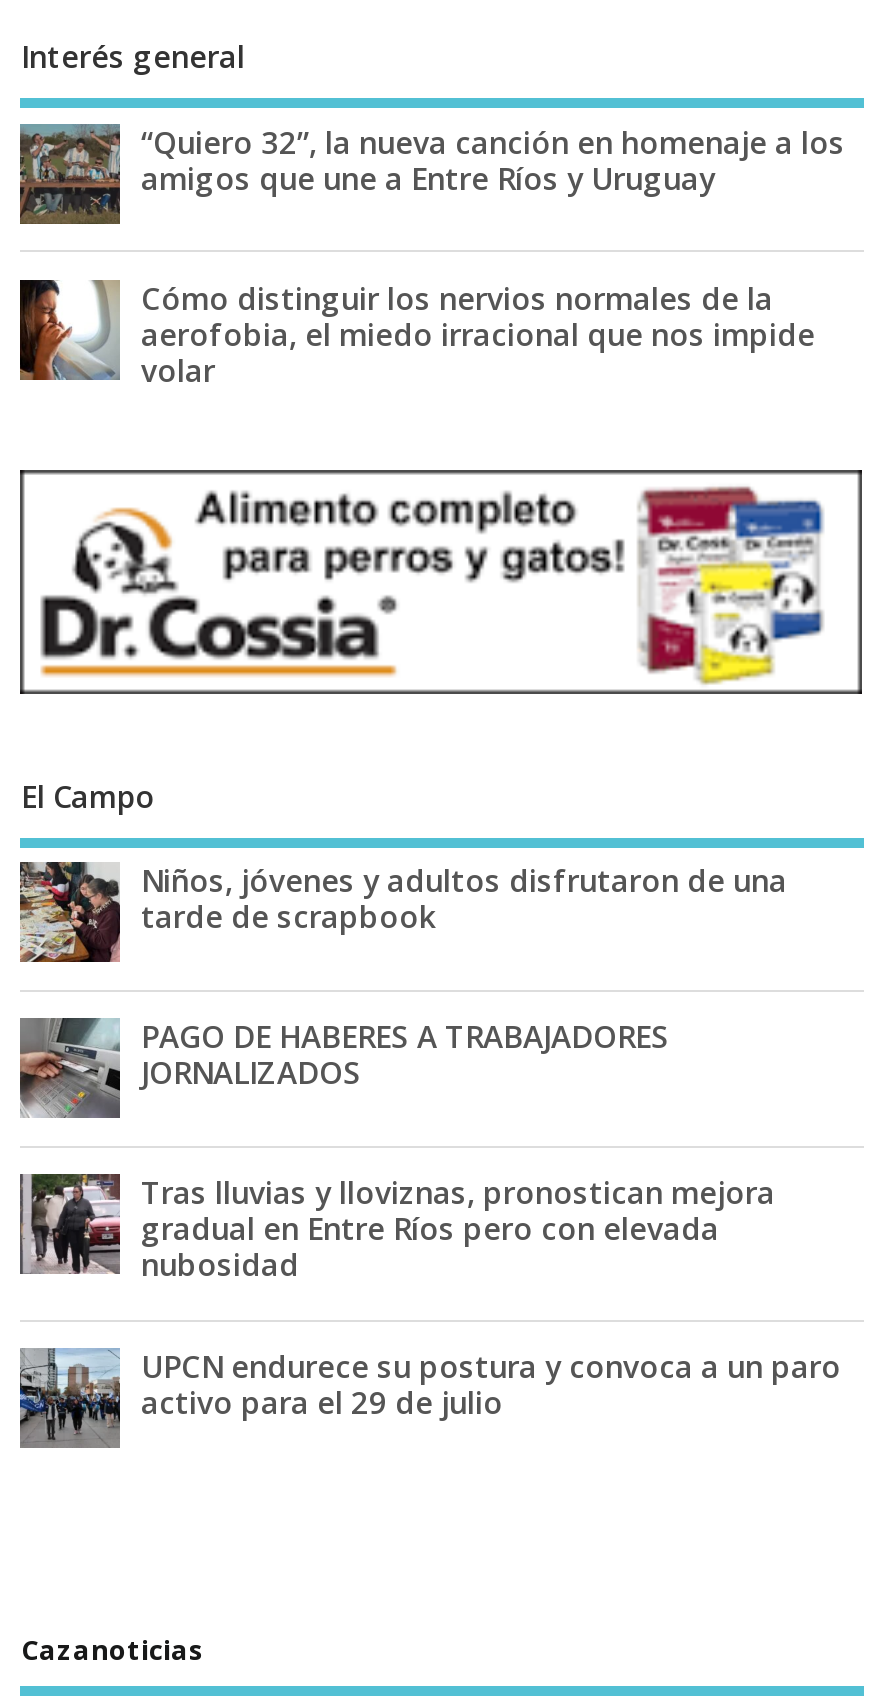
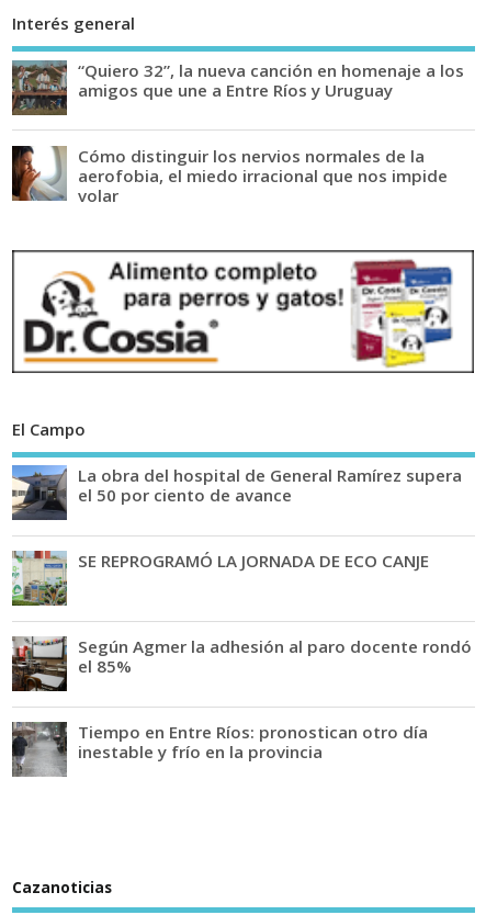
[18,860,787,962] [image] | Niños, jóvenes y adultos disfrutaron de una | tarde de scrapbook -> [11,464,462,520] [image] | La obra del hospital de General Ramírez supera | el 50 por ciento de avance
[20,1016,669,1120] [image] | PAGO DE HABERES A TRABAJADORES | JORNALIZADOS -> [12,550,429,607] [image] | SE REPROGRAMÓ LA JORNADA DE ECO CANJE
[20,1172,775,1285] [image] | Tras lluvias y lloviznas, pronostican mejora | gradual en Entre Ríos pero con elevada | nubosidad -> [12,636,472,692] [image] | Según Agmer la adhesión al paro docente rondó | el 85%
[20,1347,841,1446] [image] | UPCN endurece su postura y convoca a un paro | activo para el 29 de julio -> [12,721,428,775] [image] | Tiempo en Entre Ríos: pronostican otro día | inestable y frío en la provincia

